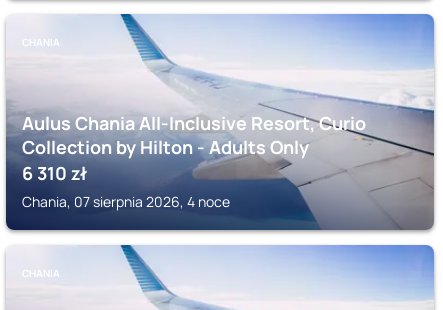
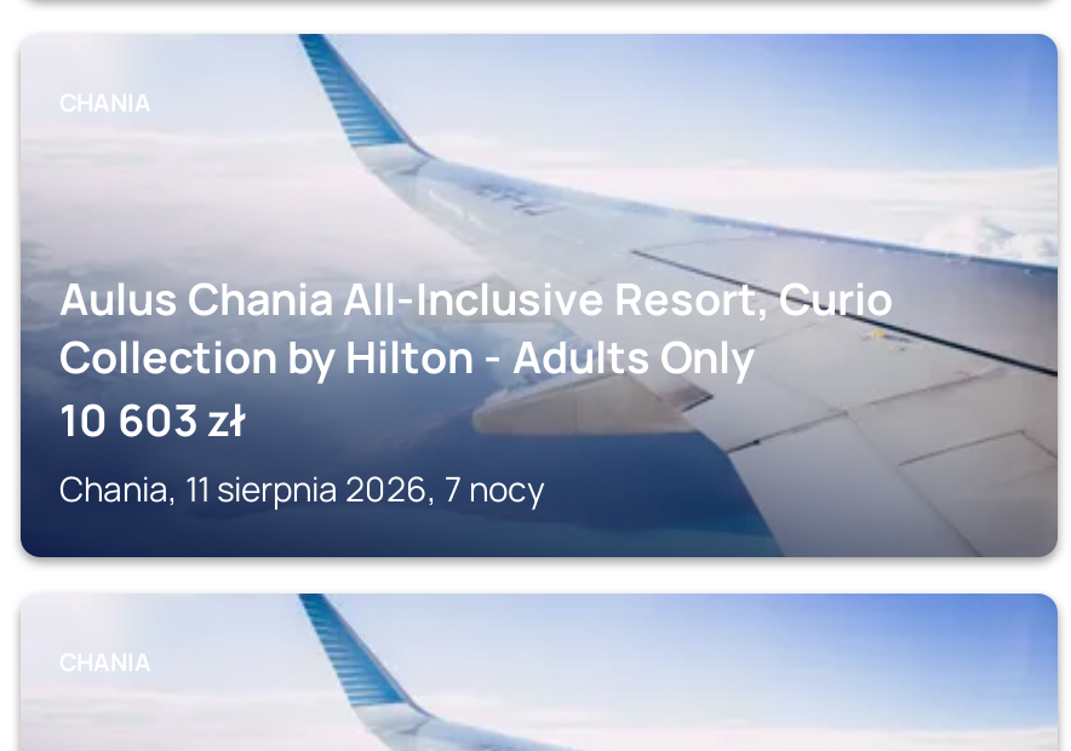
[22,161,87,185] 6 310 zł -> [59,390,246,448] 10 603 zł
[22,192,230,211] Chania, 07 sierpnia 2026, 4 noce -> [59,465,544,511] Chania, 11 sierpnia 2026, 7 nocy

